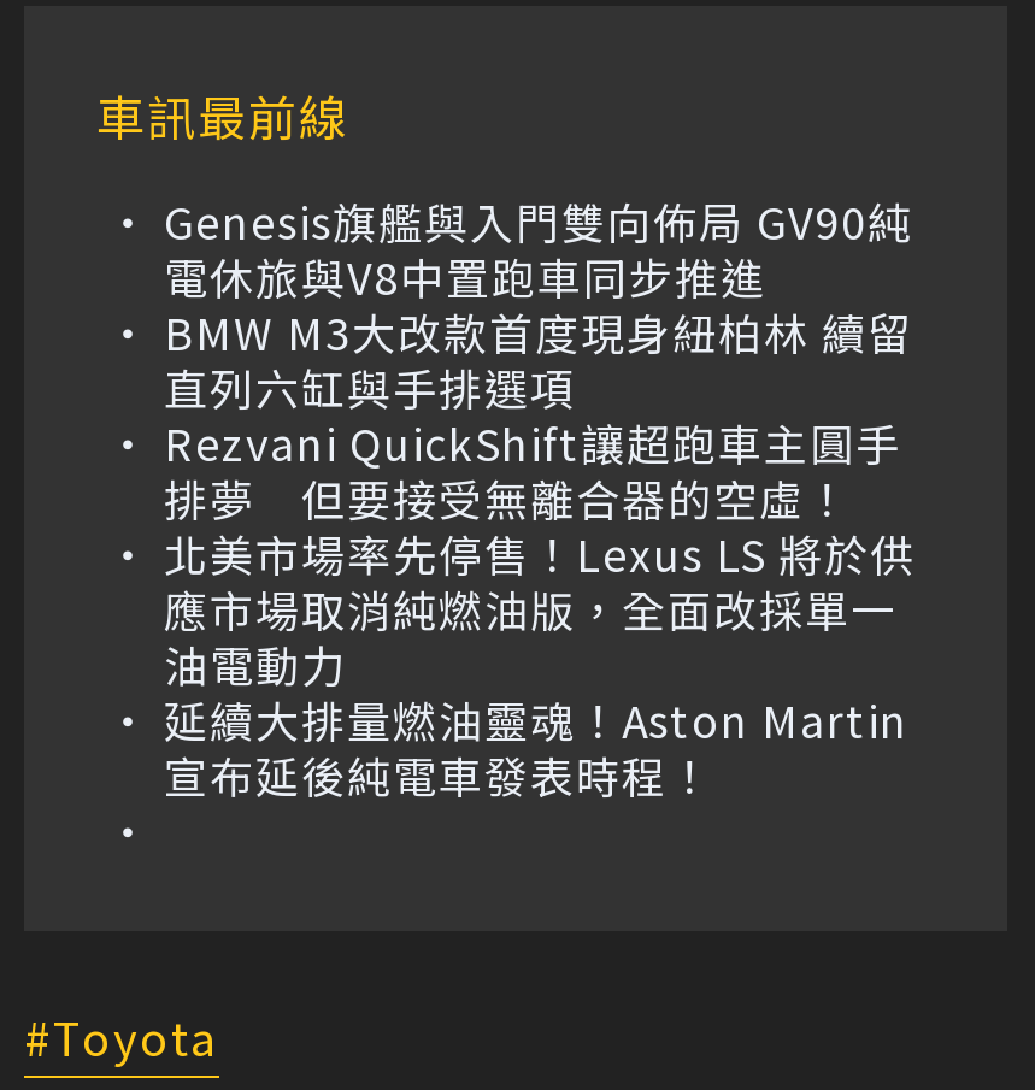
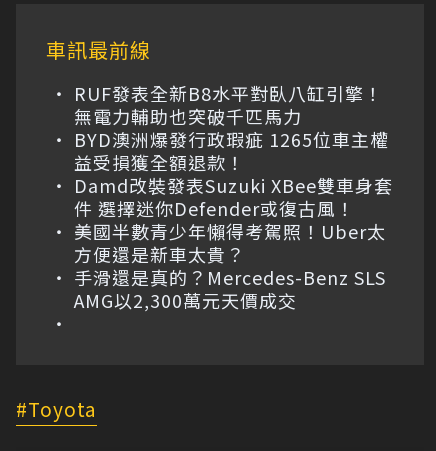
[164,189,916,805] Genesis旗艦與入門雙向佈局 GV90純 | 電休旅與V8中置跑車同步推進 | BMW M3大改款首度現身紐柏林 續留 | 直列六缸與手排選項 | Rezvani QuickShift讓超跑車主圓手 | 排夢 但要接受無離合器的空虛！ | 北美市場率先停售！Lexus LS 將於供 | 應市場取消純燃油版，全面改採單一 | 油電動力 | 延續大排量燃油靈魂！Aston Martin | 宣布延後純電車發表時程！ -> [74,80,393,313] RUF發表全新B8水平對臥八缸引擎！ | 無電力輔助也突破千匹馬力 | BYD澳洲爆發行政瑕疵 1265位車主權 | 益受損獲全額退款！ | Damd改裝發表Suzuki XBee雙車身套 | 件 選擇迷你Defender或復古風！ | 美國半數青少年懶得考駕照！Uber太 | 方便還是新車太貴？ | 手滑還是真的？Mercedes-Benz SLS | AMG以2,300萬元天價成交

